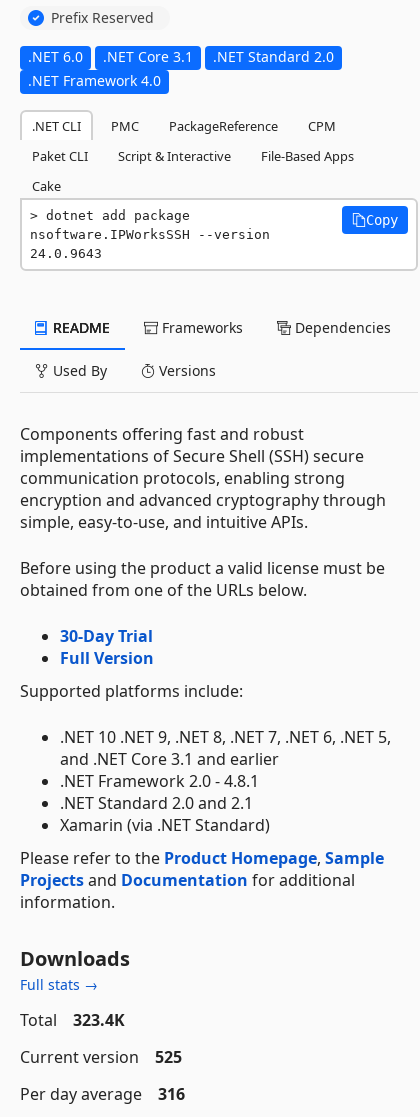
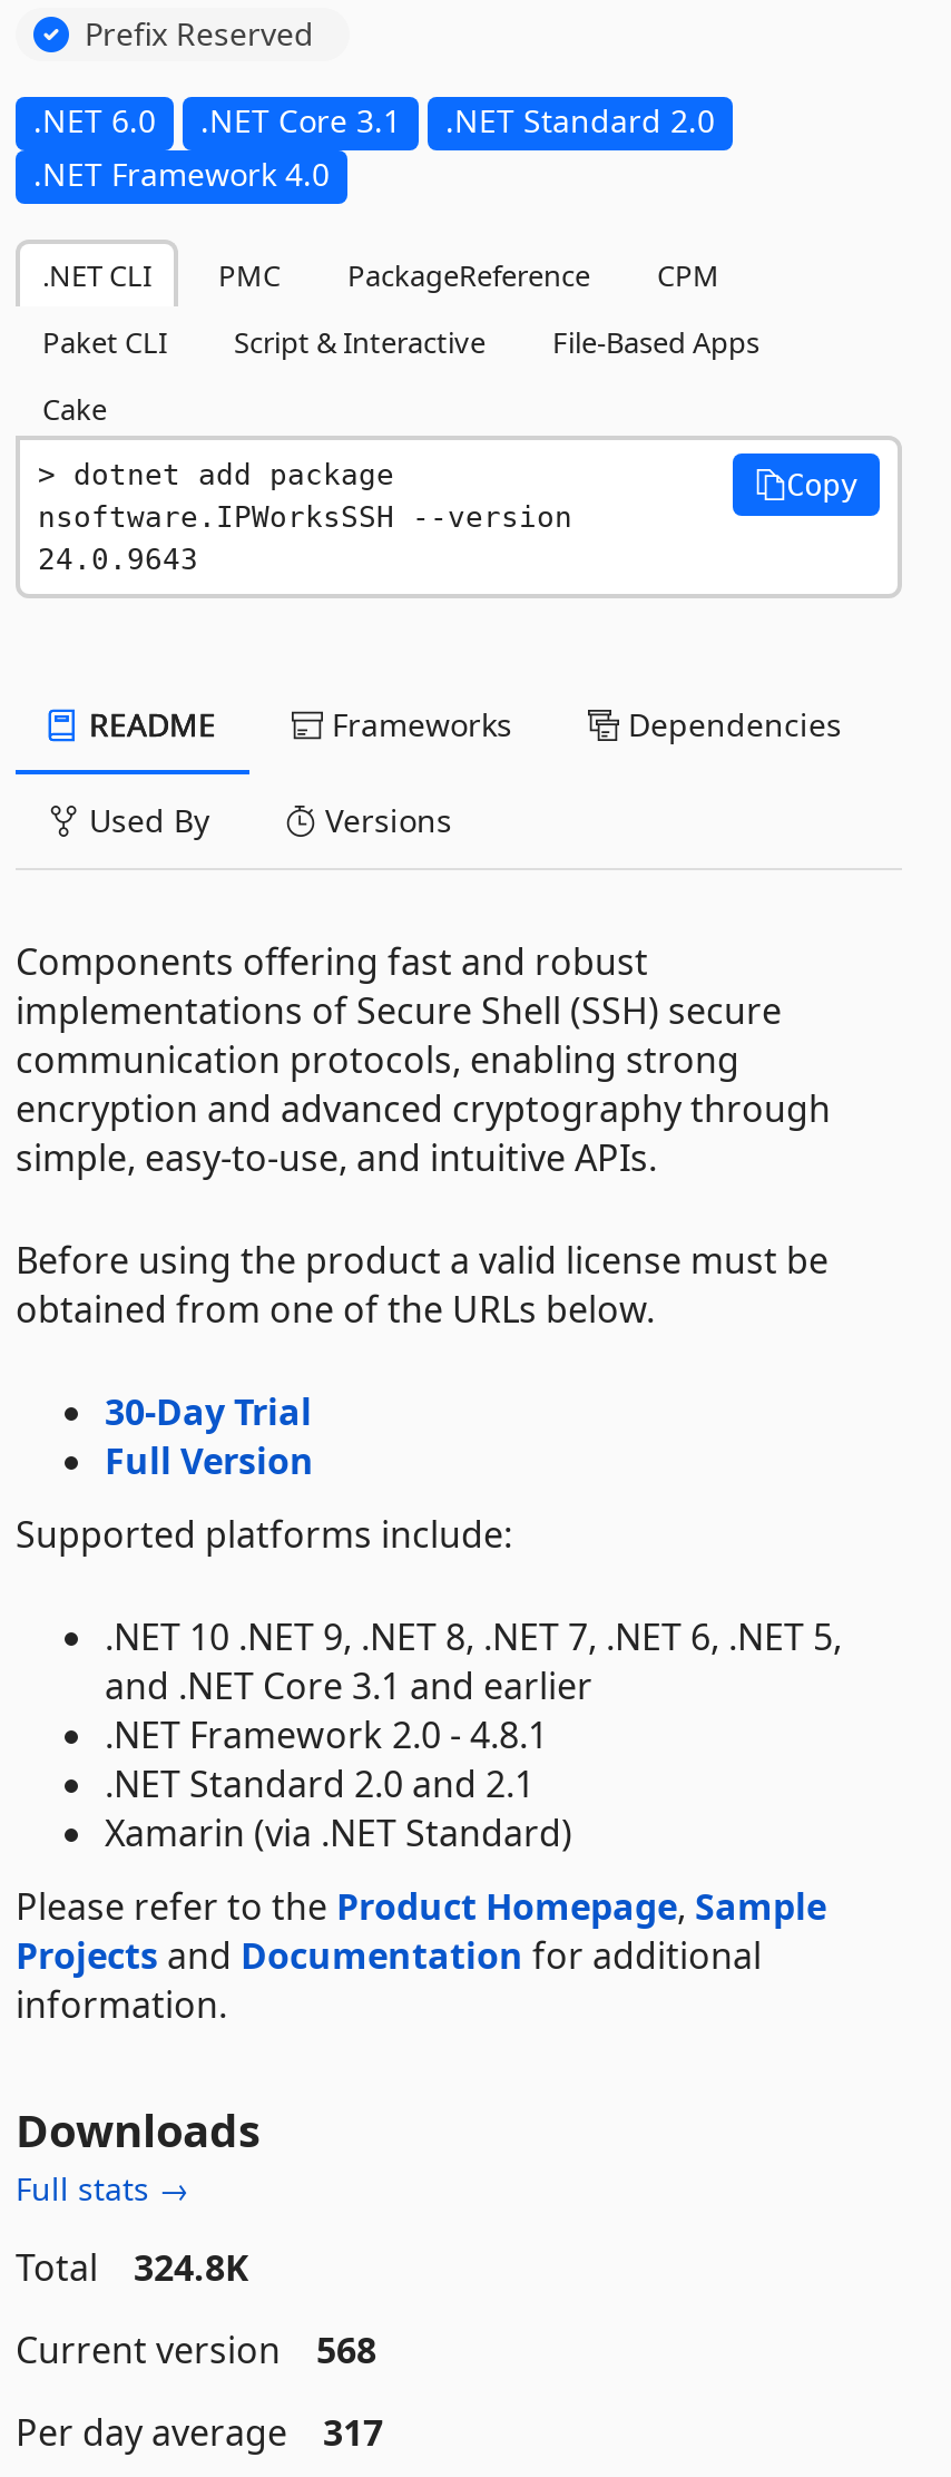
[20,1009,125,1031] Total 323.4K -> [16,2242,249,2291] Total 324.8K
[20,1046,182,1068] Current version 525 -> [16,2325,376,2374] Current version 568
[20,1083,185,1105] Per day average 316 -> [16,2407,383,2456] Per day average 317

